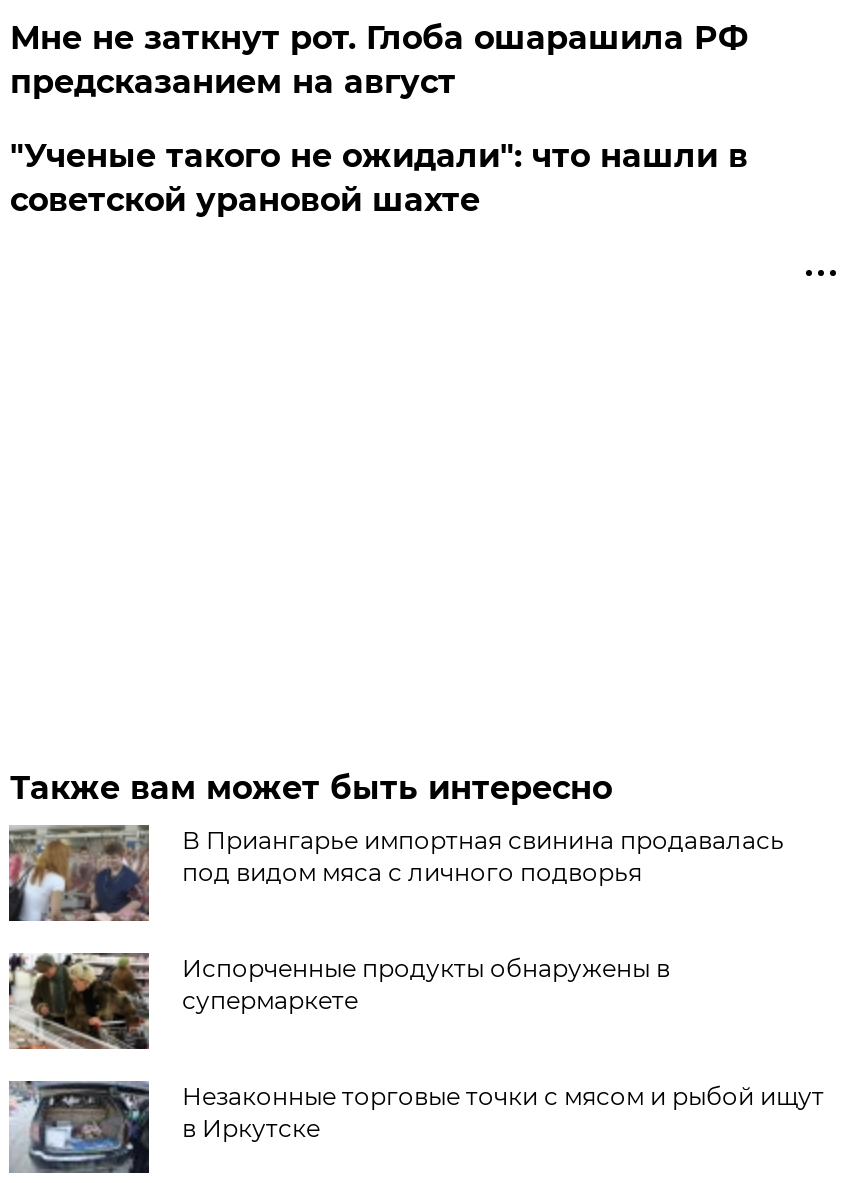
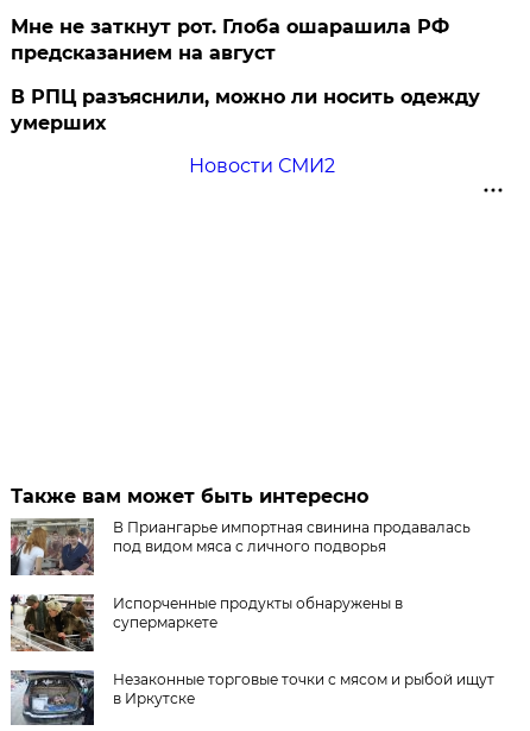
[10,137,748,219] "Ученые такого не ожидали": что нашли в | советской урановой шахте -> [11,85,481,177] В РПЦ разъяснили, можно ли носить одежду | умерших | Новости СМИ2

